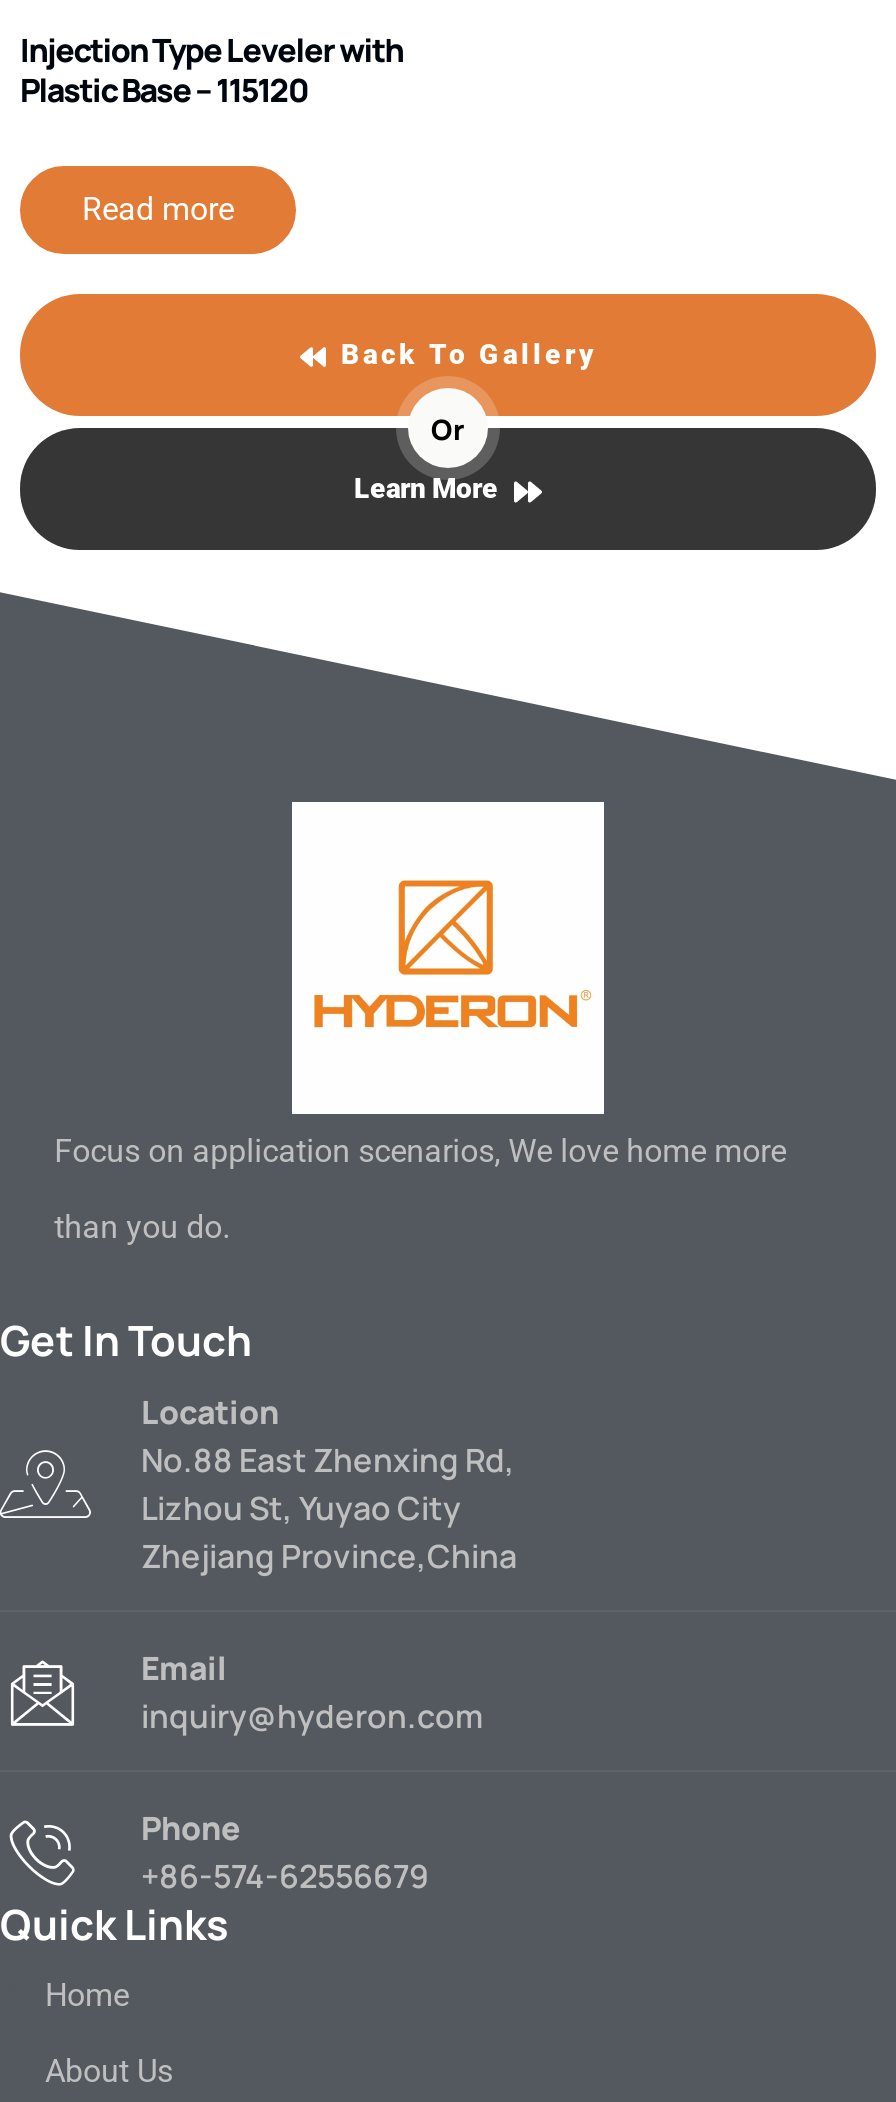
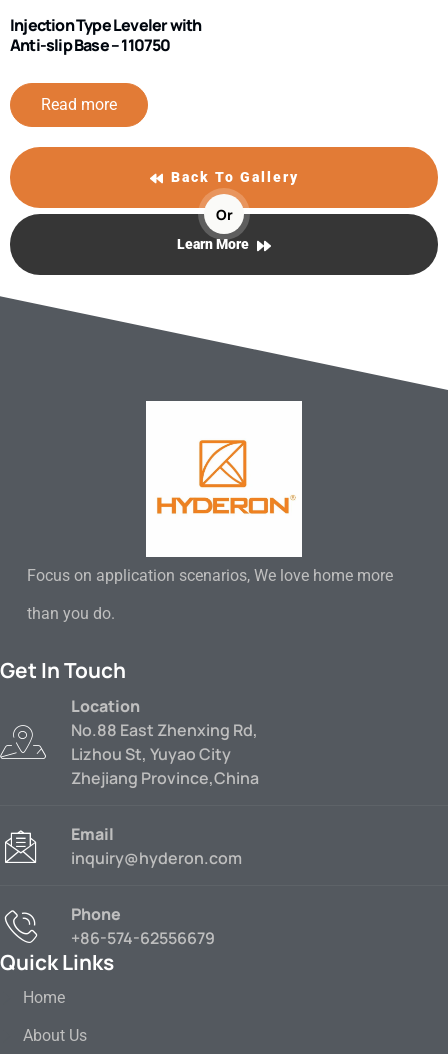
[20,68,308,112] Plastic Base – 115120 -> [10,34,171,56] Anti-slip Base – 110750

